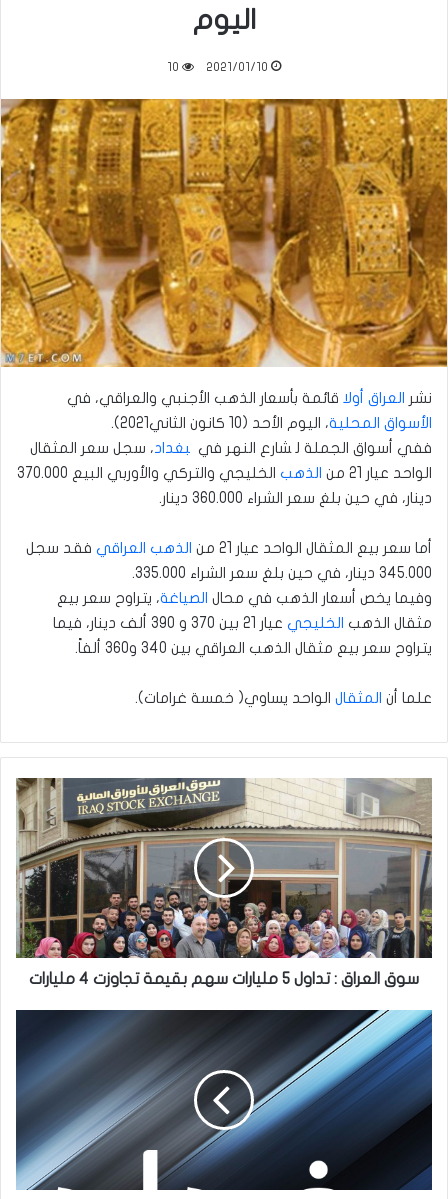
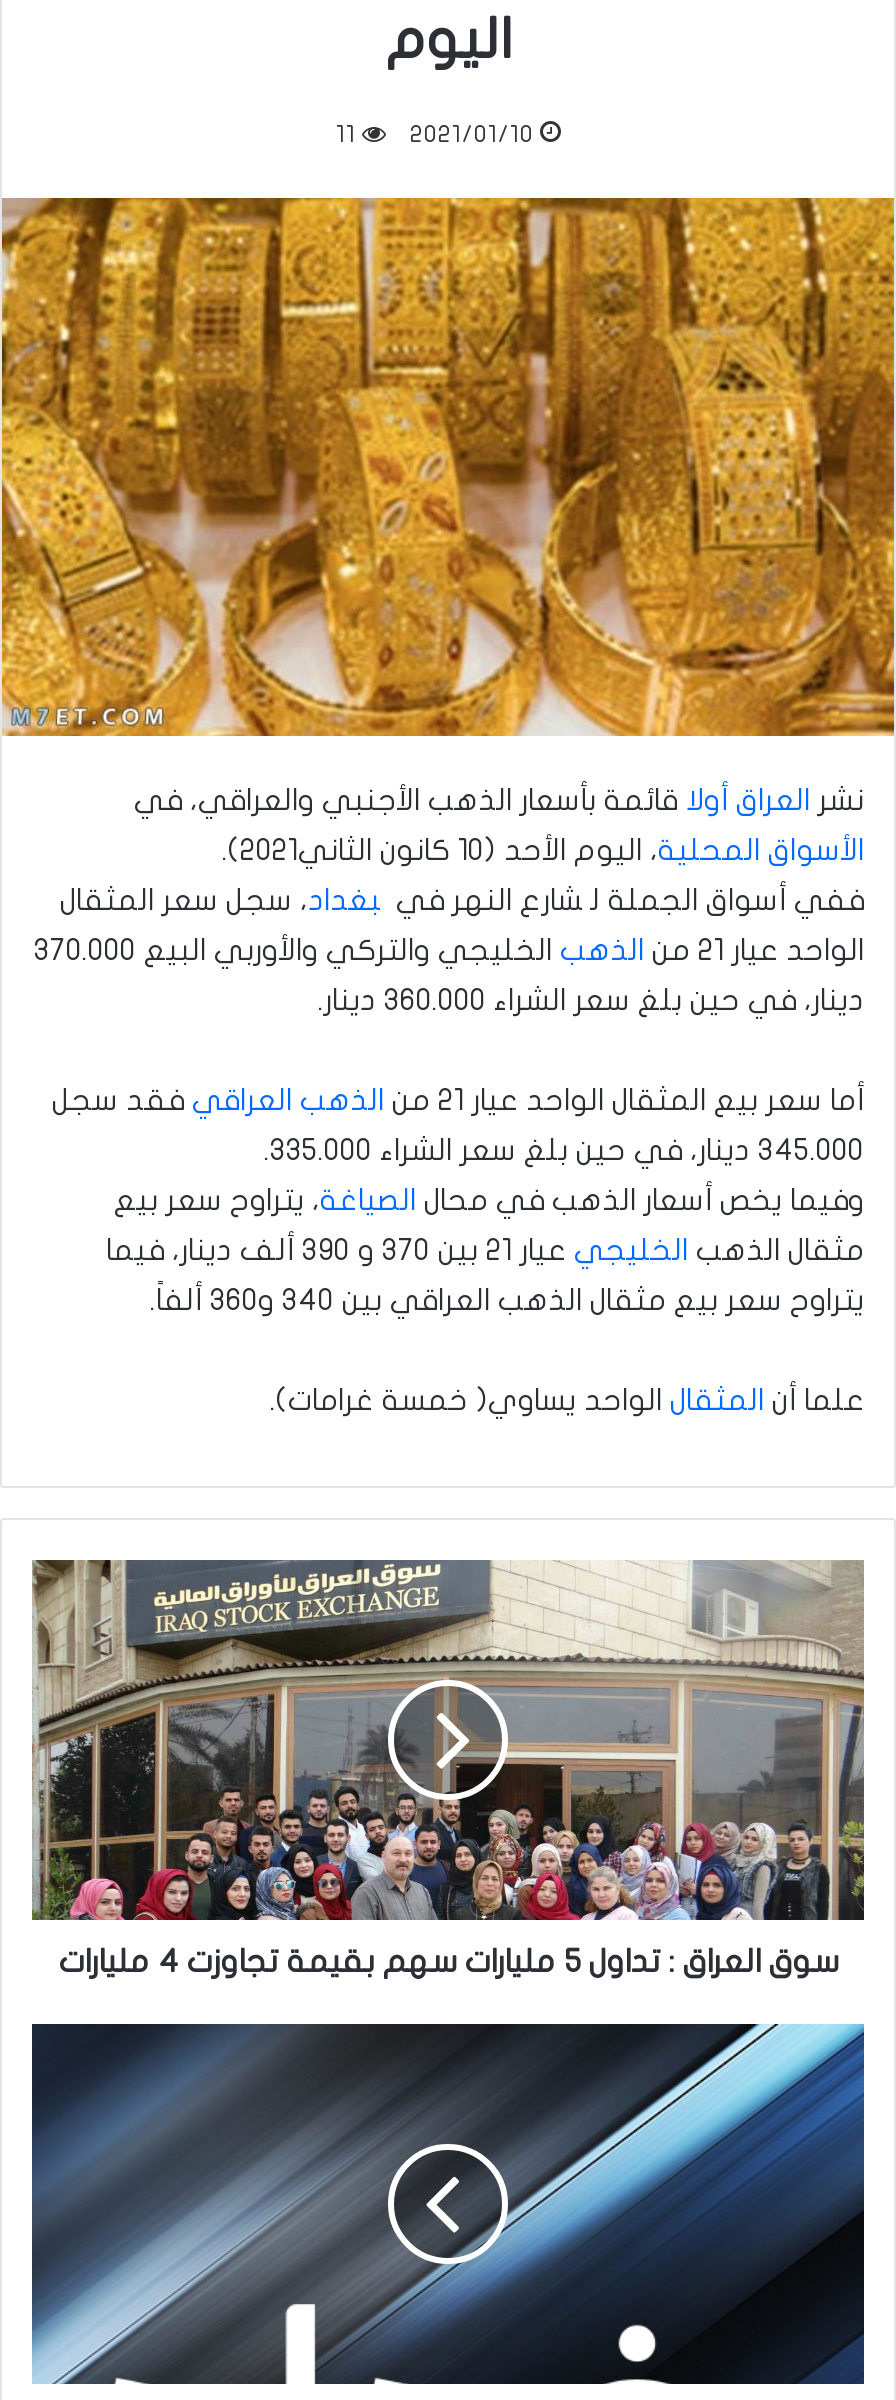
[167,61,179,73] 10 -> [336,122,356,146] 11

